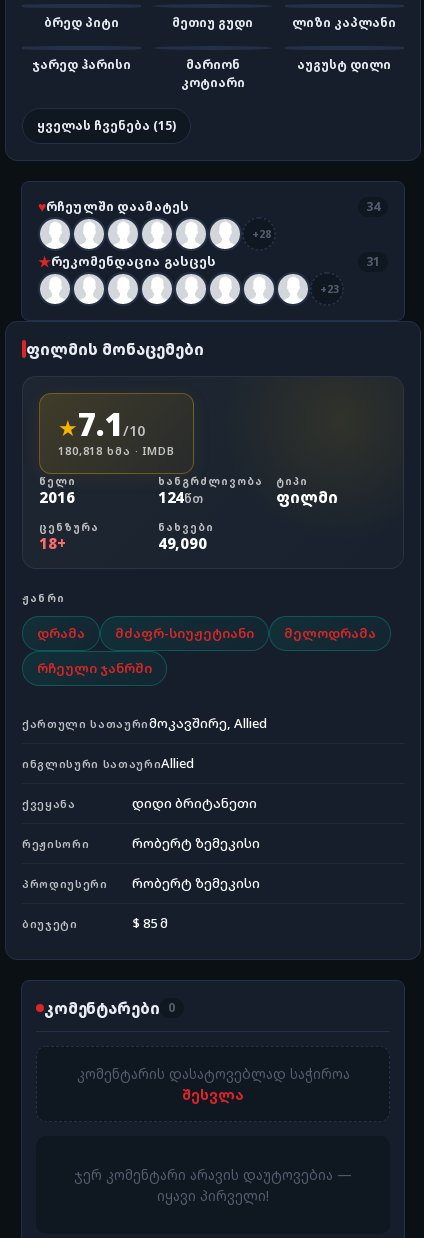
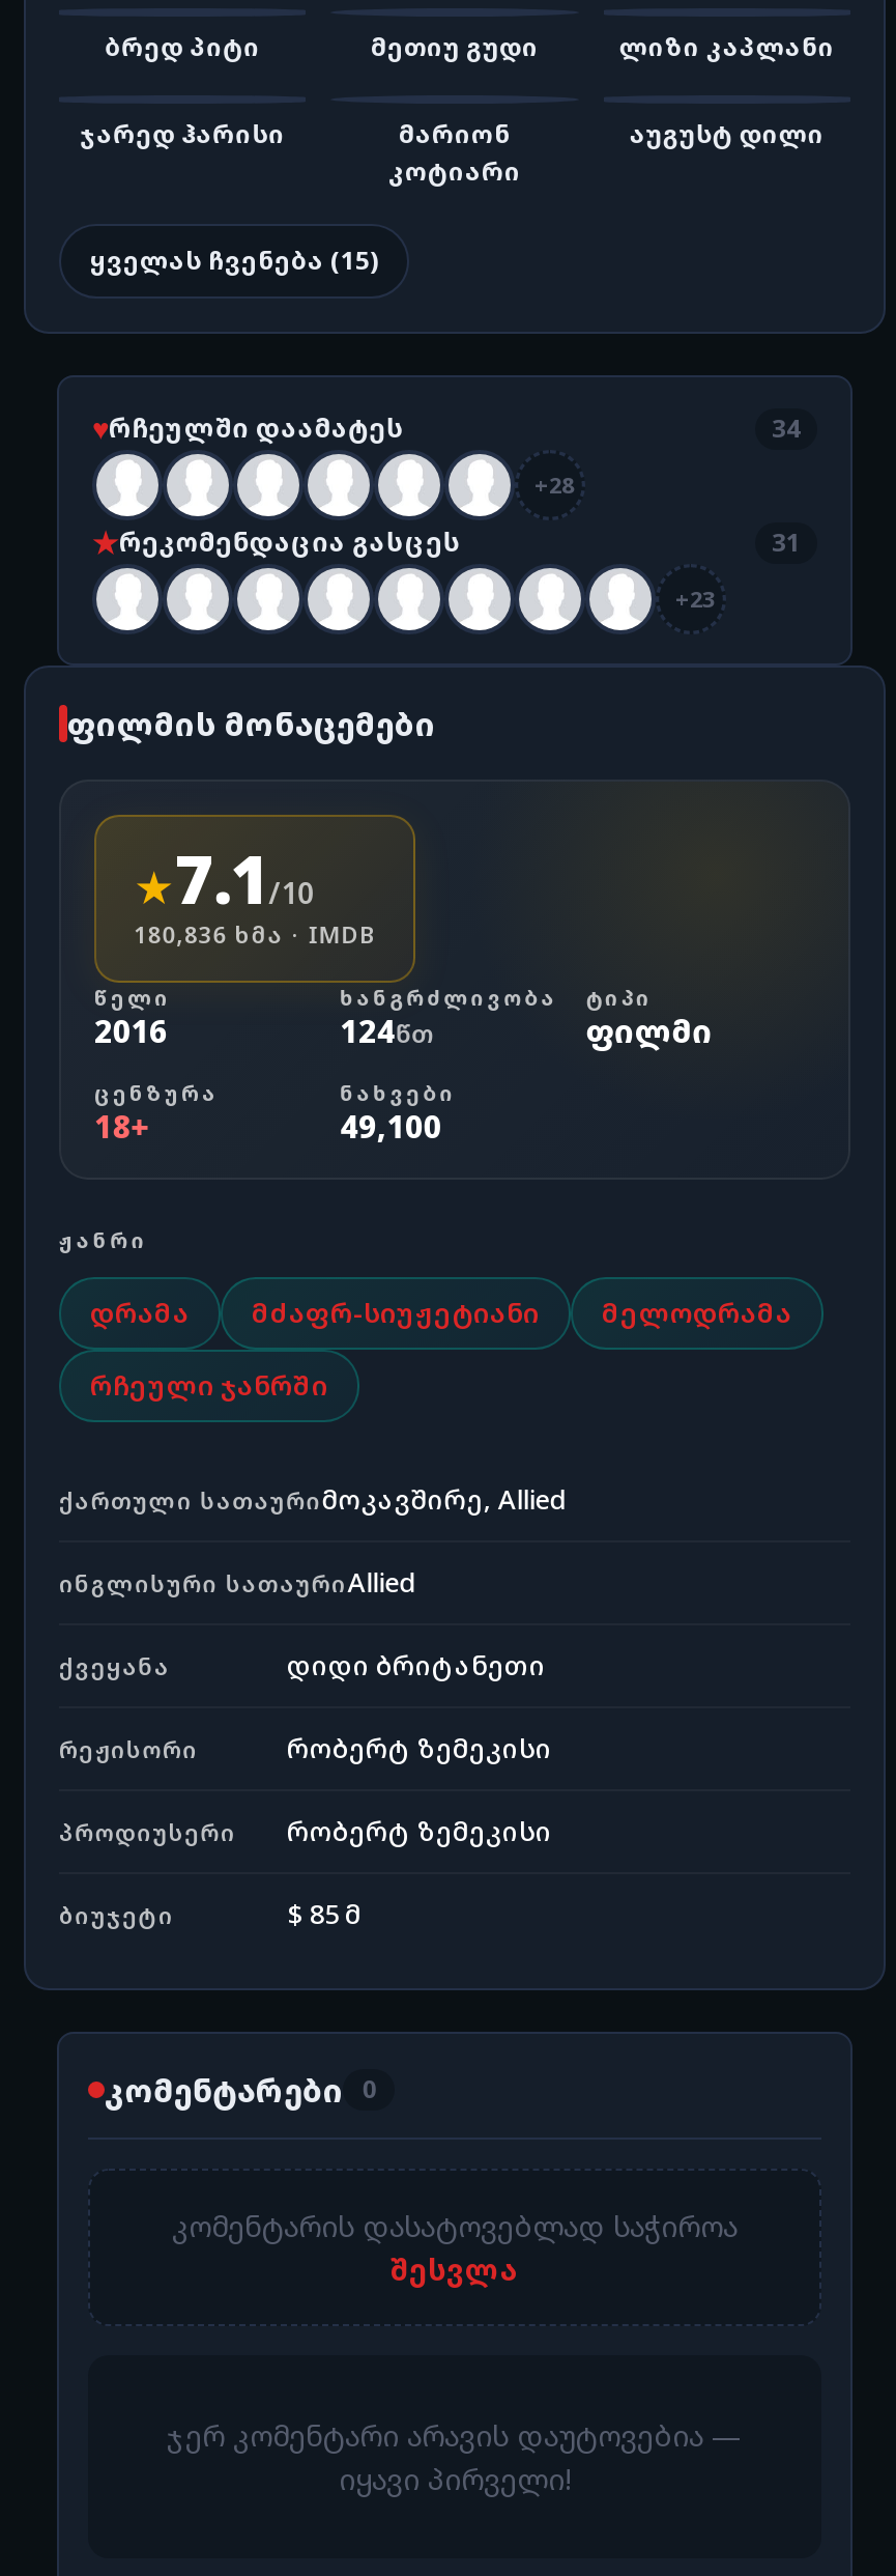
[58,443,175,458] 180,818 ᲮᲛᲐ · IMDB -> [134,918,376,950] 180,836 ᲮᲛᲐ · IMDB
[158,533,207,553] 49,090 -> [340,1105,442,1147] 49,100

